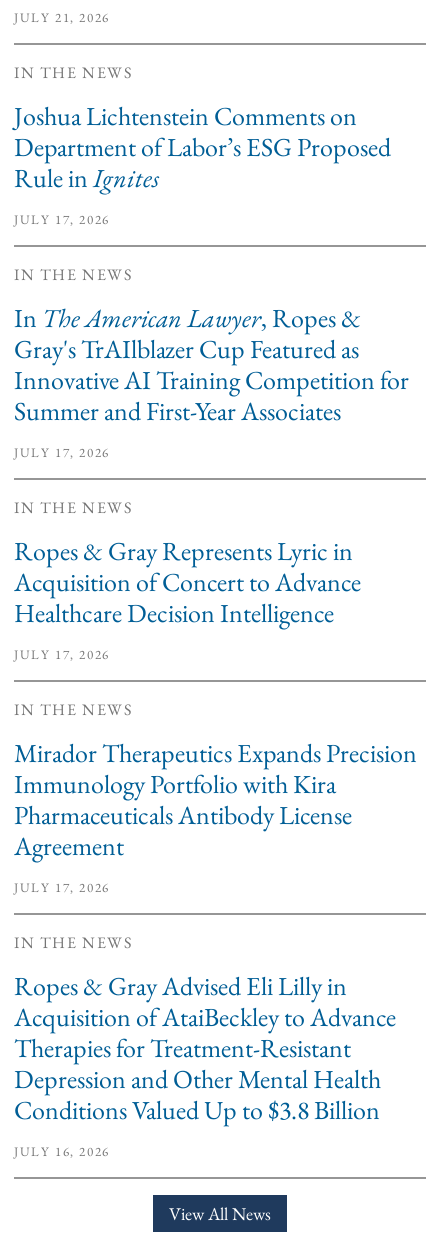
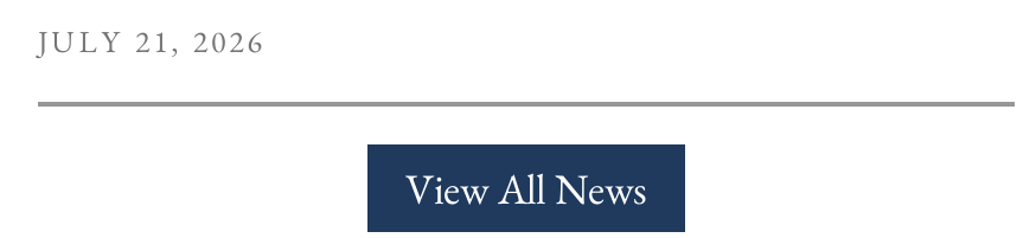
[14,62,417,1160] IN THE NEWS | Joshua Lichtenstein Comments on | Department of Labor’s ESG Proposed | Rule in Ignites | JULY 17, 2026 | IN THE NEWS | In The American Lawyer, Ropes & | Gray's TrAIlblazer Cup Featured as | Innovative AI Training Competition for | Summer and First-Year Associates | JULY 17, 2026 | IN THE NEWS | Ropes & Gray Represents Lyric in | Acquisition of Concert to Advance | Healthcare Decision Intelligence | JULY 17, 2026 | IN THE NEWS | Mirador Therapeutics Expands Precision | Immunology Portfolio with Kira | Pharmaceuticals Antibody License | Agreement | JULY 17, 2026 | IN THE NEWS | Ropes & Gray Advised Eli Lilly in | Acquisition of AtaiBeckley to Advance | Therapies for Treatment-Resistant | Depression and Other Mental Health | Conditions Valued Up to $3.8 Billion | JULY 16, 2026 -> none

